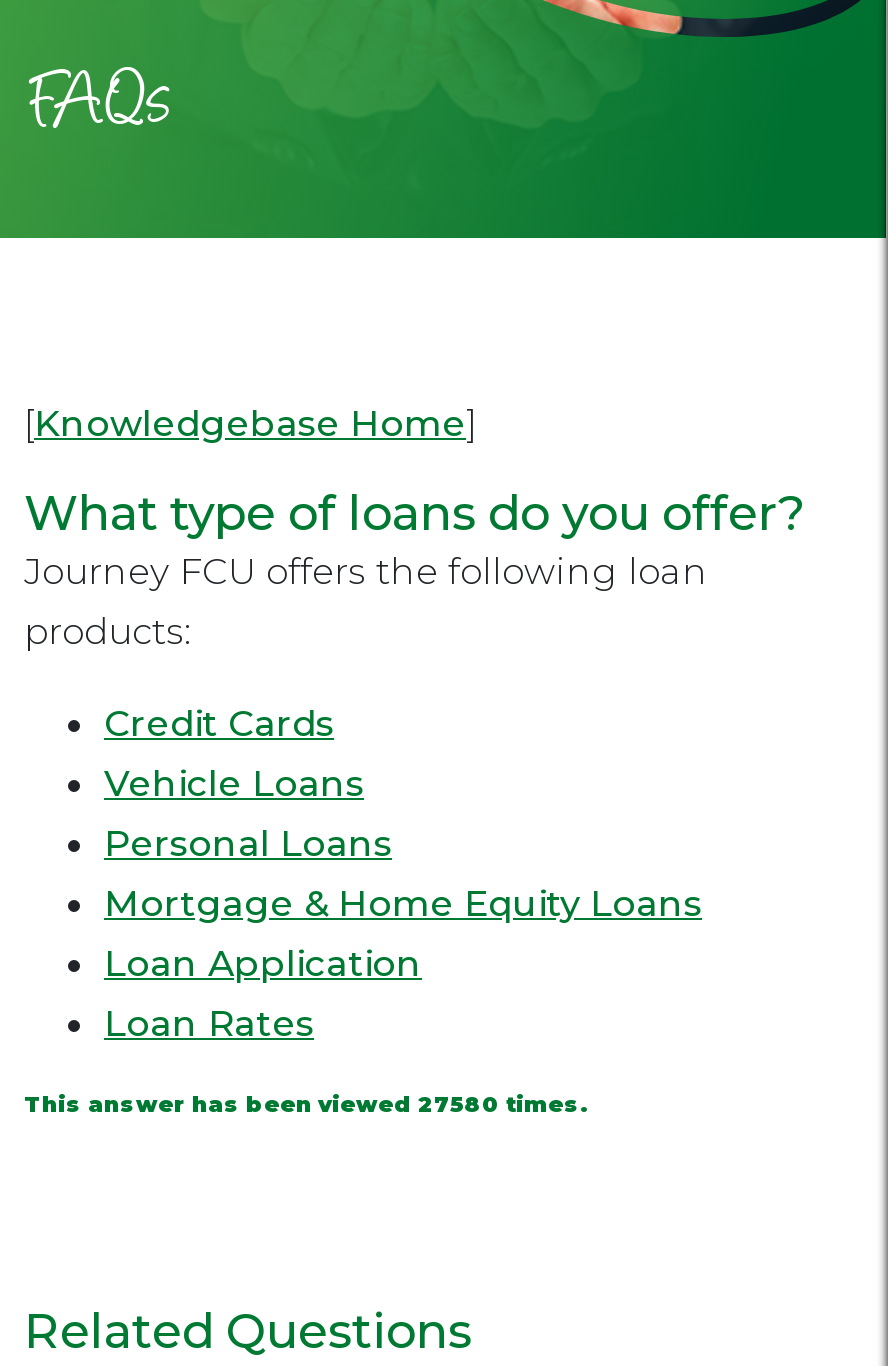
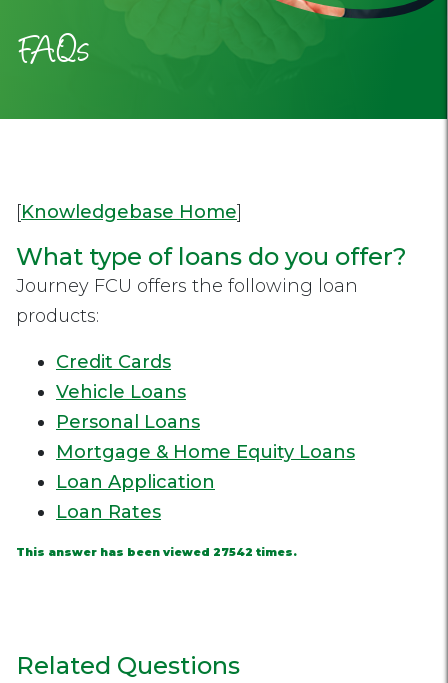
[24,1090,588,1118] This answer has been viewed 27580 times. -> [16,545,297,559] This answer has been viewed 27542 times.

